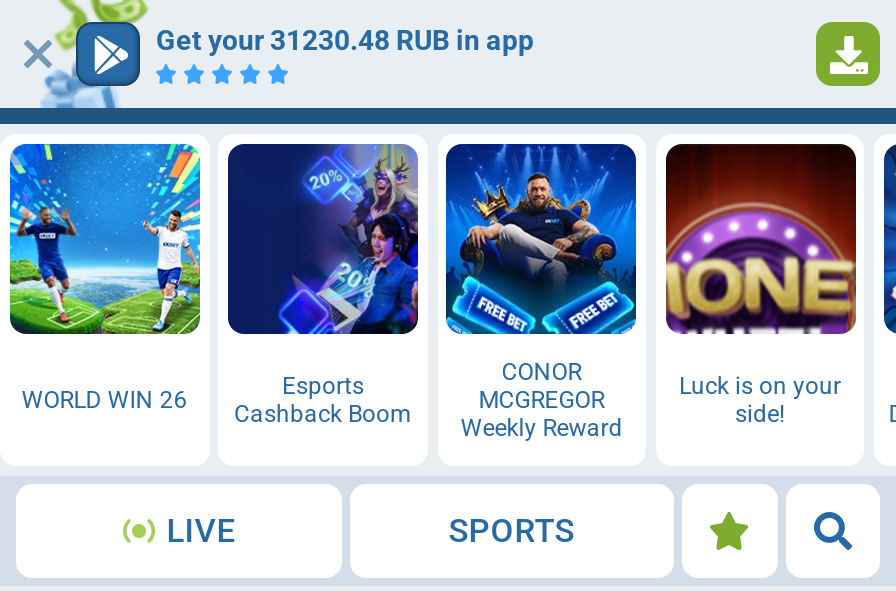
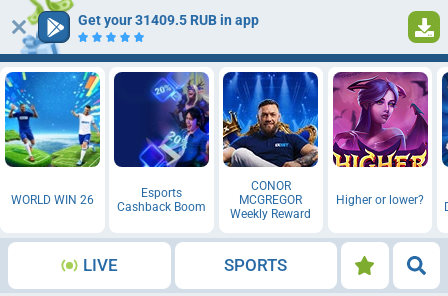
[156,24,534,56] Get your 31230.48 RUB in app -> [78,12,259,28] Get your 31409.5 RUB in app
[444,144,638,336] [image] -> [222,71,319,168] [image]
[664,142,858,428] [image] | Luck is on your | side! -> [332,71,429,207] [image] | Higher or lower?

